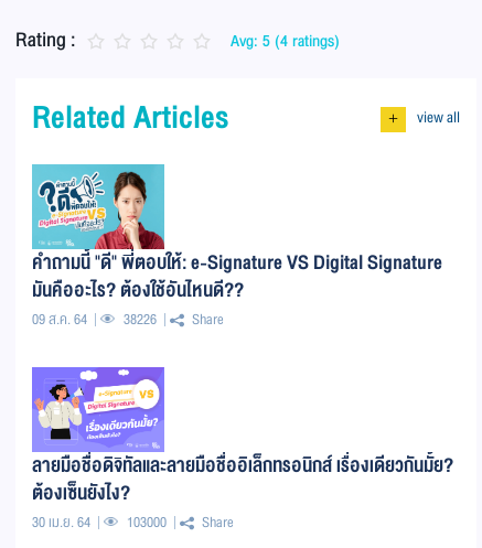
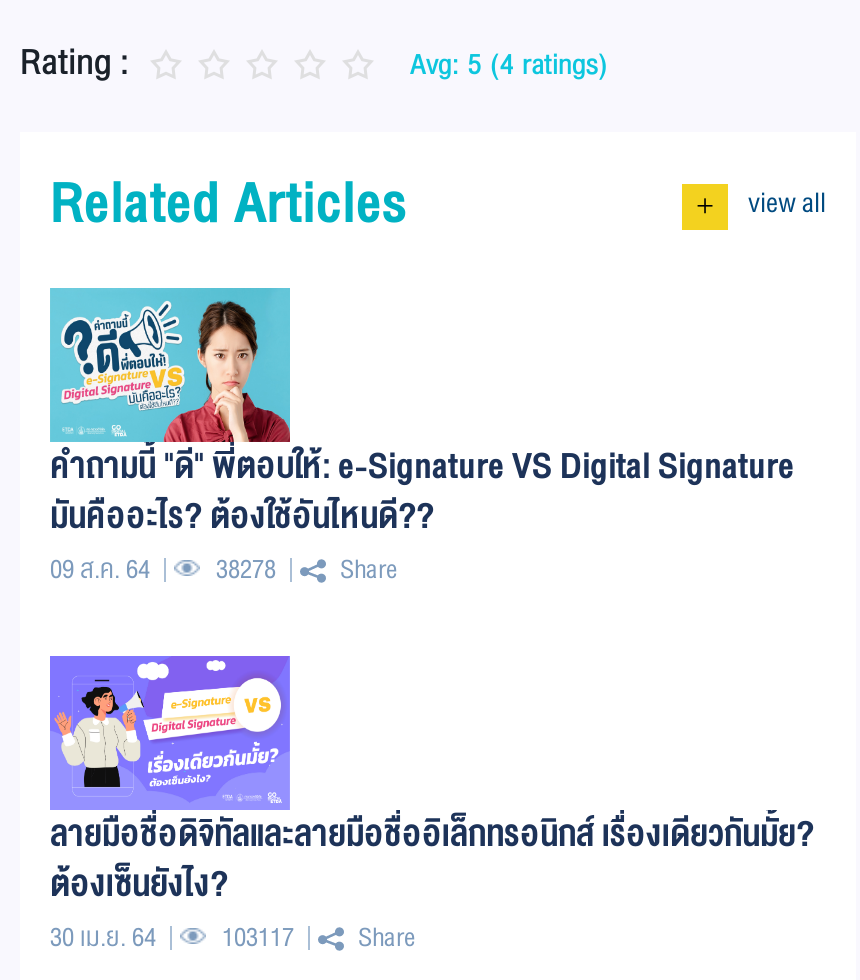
[32,308,224,332] 09 ส.ค. 64 38226 Share -> [50,548,398,592] 09 ส.ค. 64 38278 Share
[32,511,234,535] 30 เม.ย. 64 103000 Share -> [50,916,416,960] 30 เม.ย. 64 103117 Share

